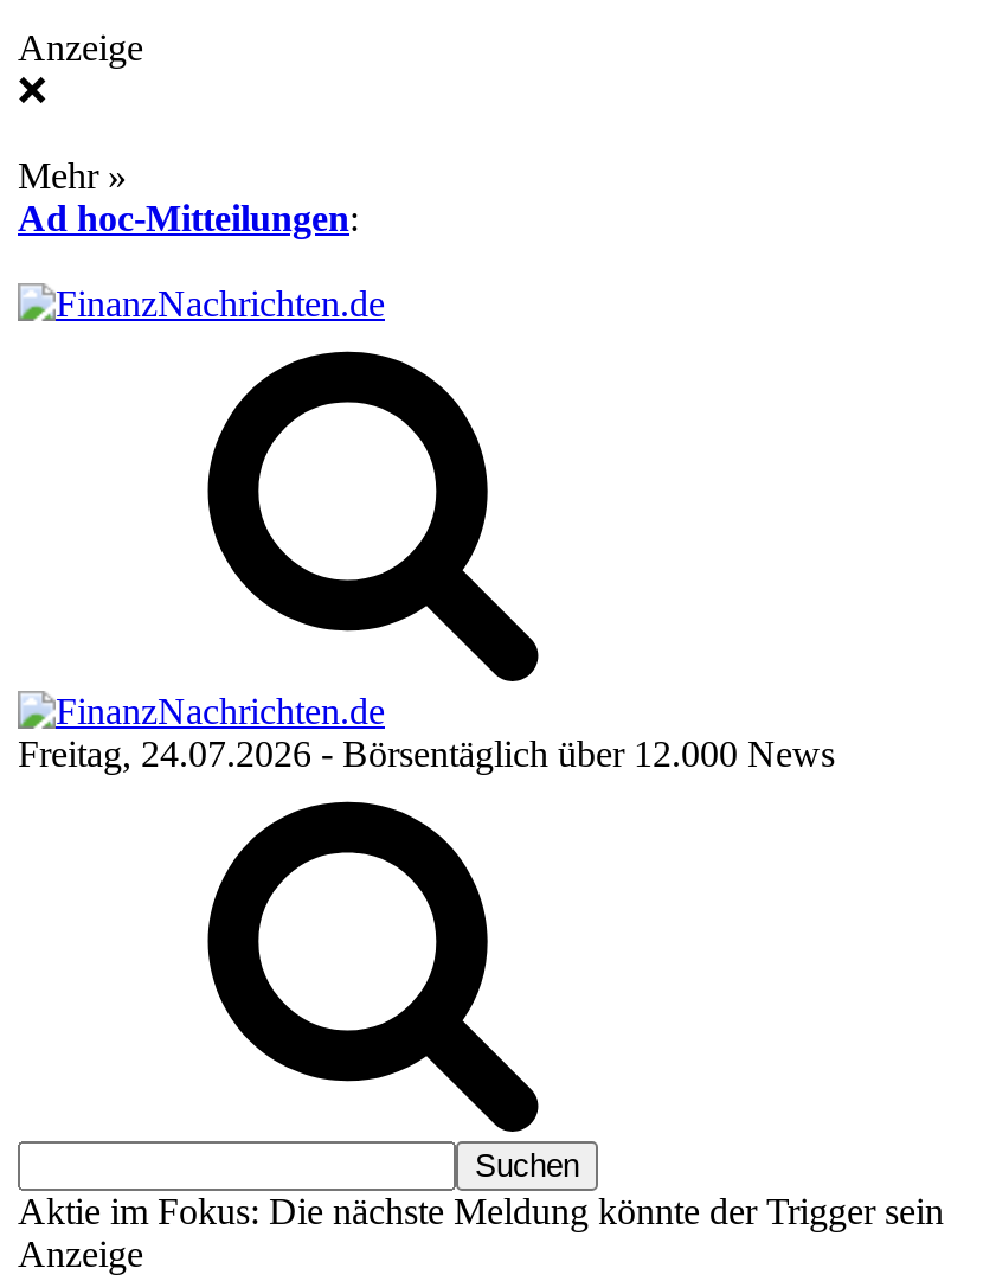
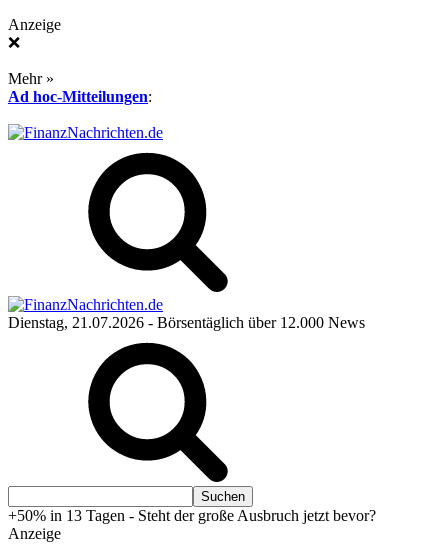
[18,734,835,774] Freitag, 24.07.2026 - Börsentäglich über 12.000 News -> [8,314,365,331] Dienstag, 21.07.2026 - Börsentäglich über 12.000 News
[18,1191,944,1231] Aktie im Fokus: Die nächste Meldung könnte der Trigger sein -> [8,507,376,524] +50% in 13 Tagen - Steht der große Ausbruch jetzt bevor?

